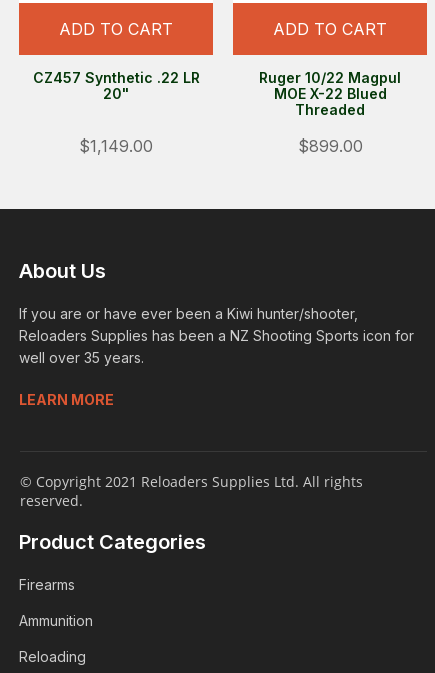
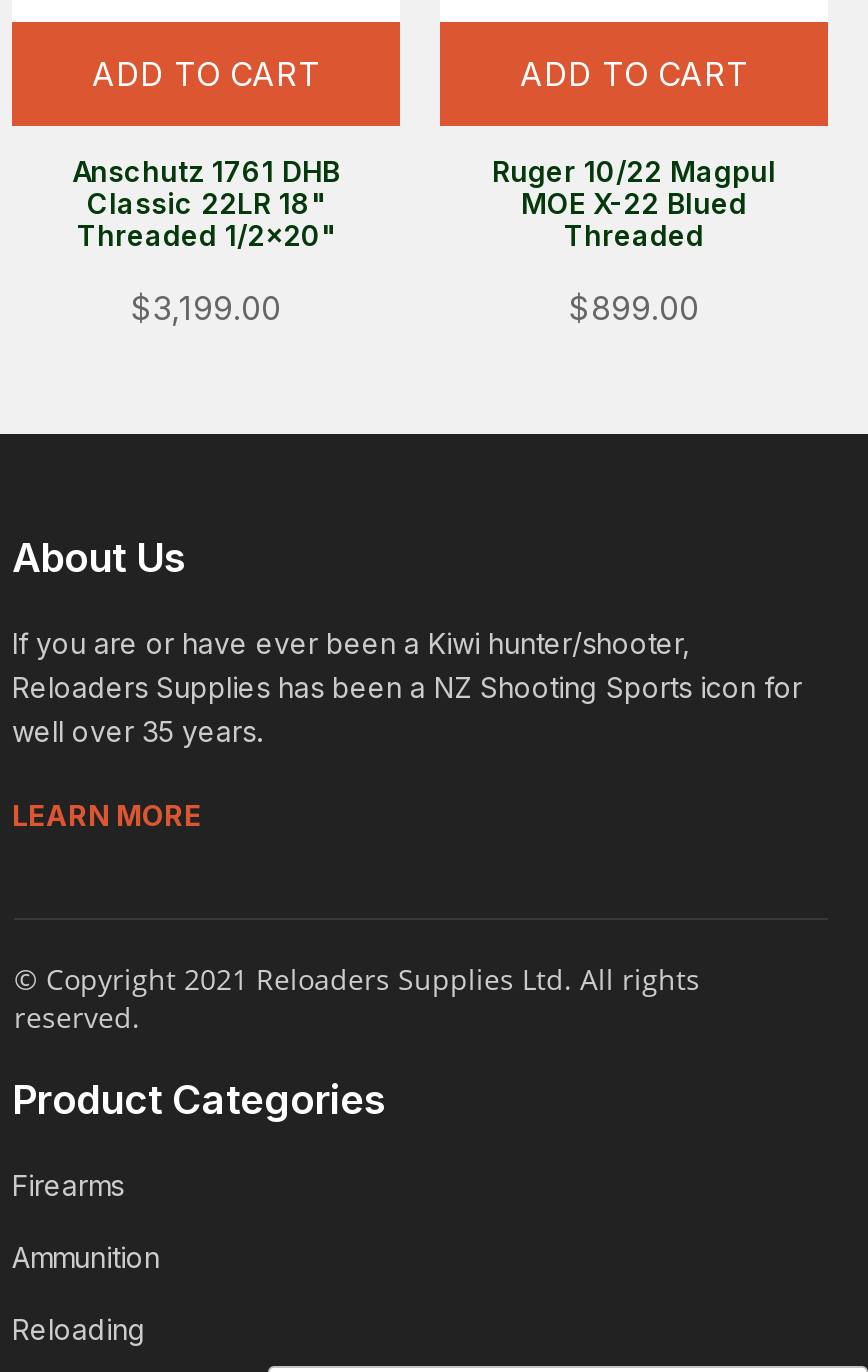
[32,69,199,102] CZ457 Synthetic .22 LR | 20" -> [72,153,340,251] Anschutz 1761 DHB | Classic 22LR 18" | Threaded 1/2x20"
[79,136,153,156] $1,149.00 -> [131,287,281,327] $3,199.00

